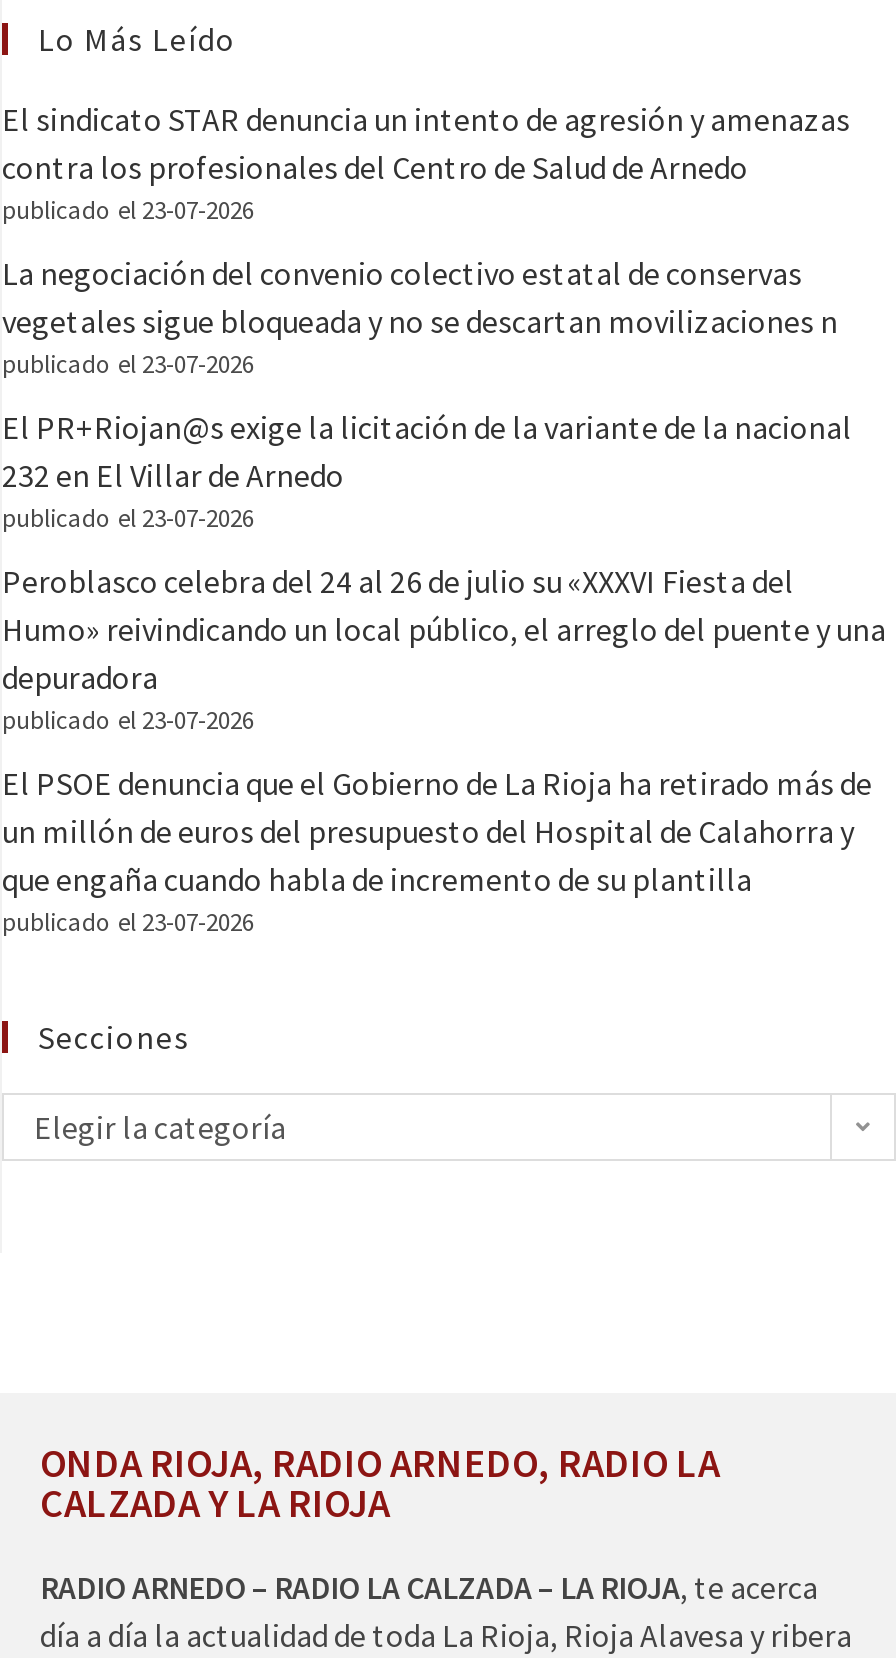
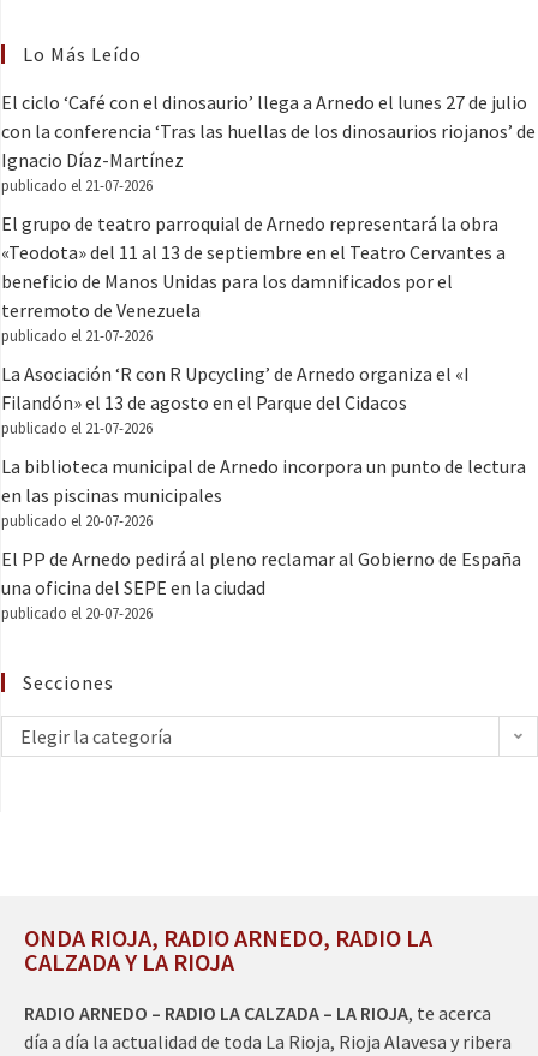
[2,98,850,224] El sindicato STAR denuncia un intento de agresión y amenazas | contra los profesionales del Centro de Salud de Arnedo | publicado el 23-07-2026 -> [1,90,536,195] El ciclo ‘Café con el dinosaurio’ llega a Arnedo el lunes 27 de julio | con la conferencia ‘Tras las huellas de los dinosaurios riojanos’ de | Ignacio Díaz-Martínez | publicado el 21-07-2026
[2,252,838,378] La negociación del convenio colectivo estatal de conservas | vegetales sigue bloqueada y no se descartan movilizaciones n | publicado el 23-07-2026 -> [1,211,506,345] El grupo de teatro parroquial de Arnedo representará la obra | «Teodota» del 11 al 13 de septiembre en el Teatro Cervantes a | beneficio de Manos Unidas para los damnificados por el | terremoto de Venezuela | publicado el 21-07-2026
[2,406,852,532] El PR+Riojan@s exige la licitación de la variante de la nacional | 232 en El Villar de Arnedo | publicado el 23-07-2026 -> [1,362,470,437] La Asociación ‘R con R Upcycling’ de Arnedo organiza el «I | Filandón» el 13 de agosto en el Parque del Cidacos | publicado el 21-07-2026
[2,560,886,734] Peroblasco celebra del 24 al 26 de julio su «XXXVI Fiesta del | Humo» reivindicando un local público, el arreglo del puente y una | depuradora | publicado el 23-07-2026 -> [1,454,526,530] La biblioteca municipal de Arnedo incorpora un punto de lectura | en las piscinas municipales | publicado el 20-07-2026
[2,762,872,936] El PSOE denuncia que el Gobierno de La Rioja ha retirado más de | un millón de euros del presupuesto del Hospital de Calahorra y | que engaña cuando habla de incremento de su plantilla | publicado el 23-07-2026 -> [1,547,521,622] El PP de Arnedo pedirá al pleno reclamar al Gobierno de España | una oficina del SEPE en la ciudad | publicado el 20-07-2026

